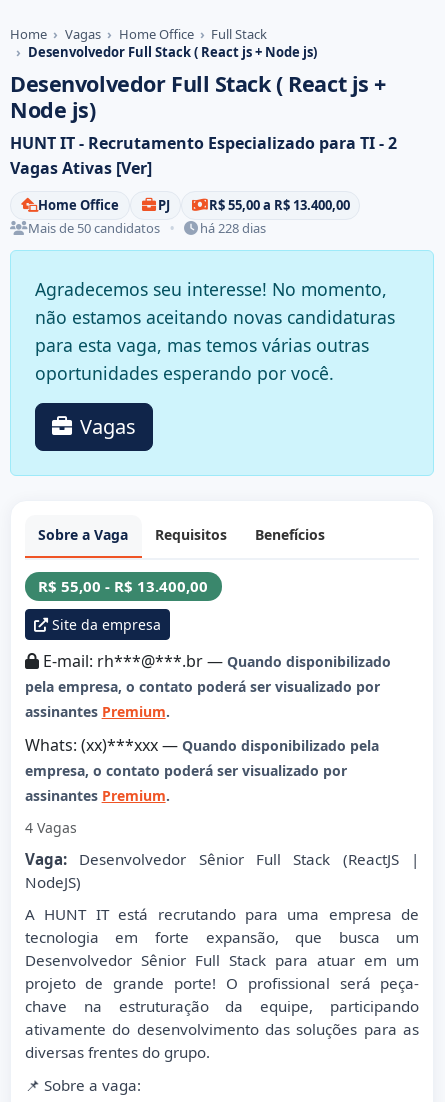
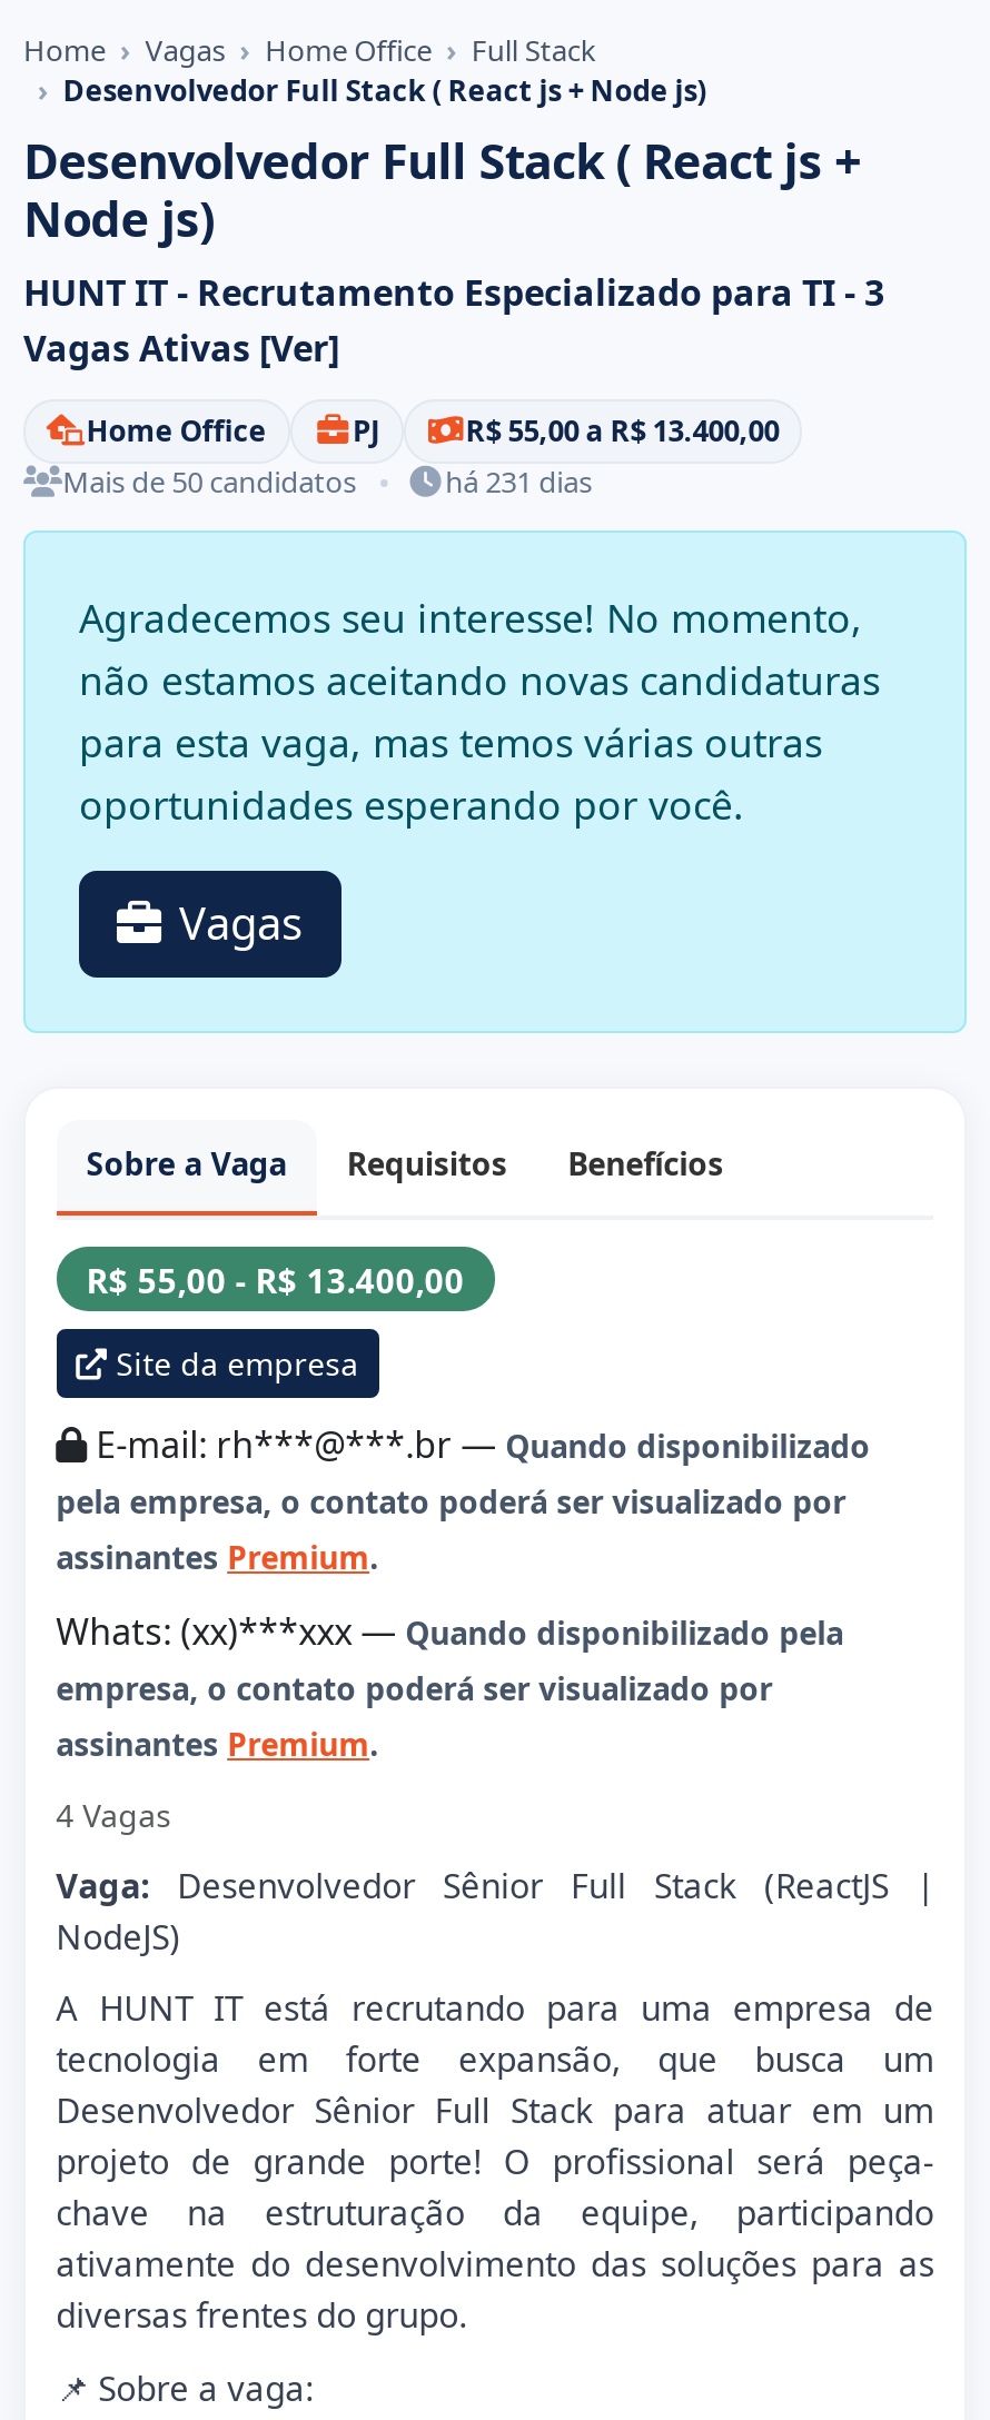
[10,131,397,153] HUNT IT - Recrutamento Especializado para TI - 2 -> [23,267,884,316] HUNT IT - Recrutamento Especializado para TI - 3
[200,218,266,236] há 228 dias -> [445,460,592,500] há 231 dias

